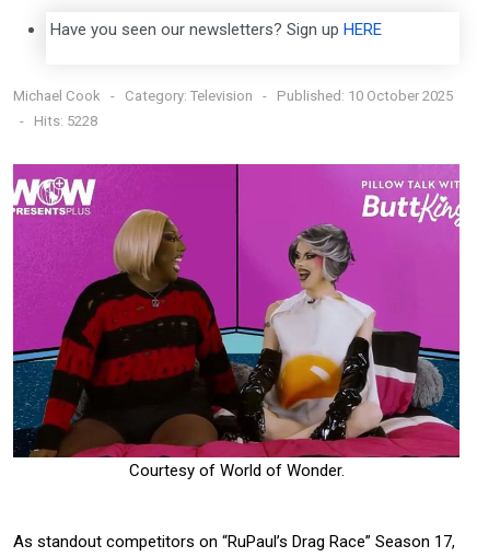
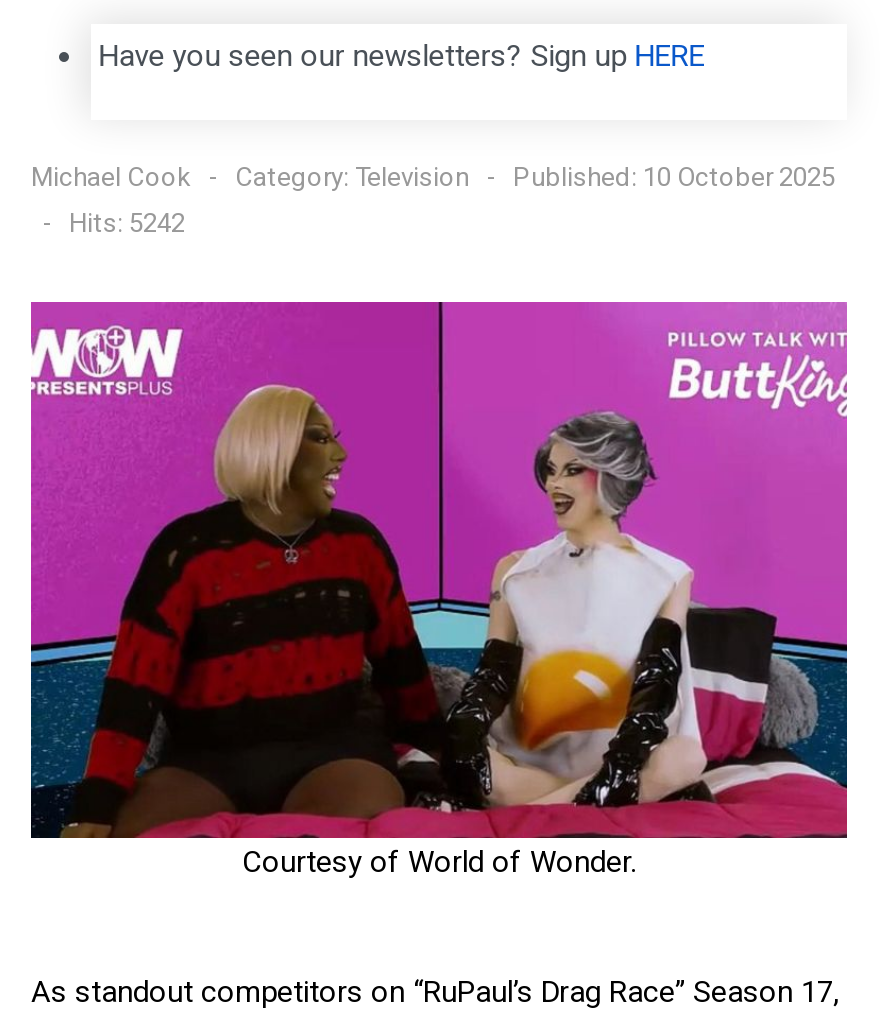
[34,113,97,129] Hits: 5228 -> [69,208,185,238] Hits: 5242

